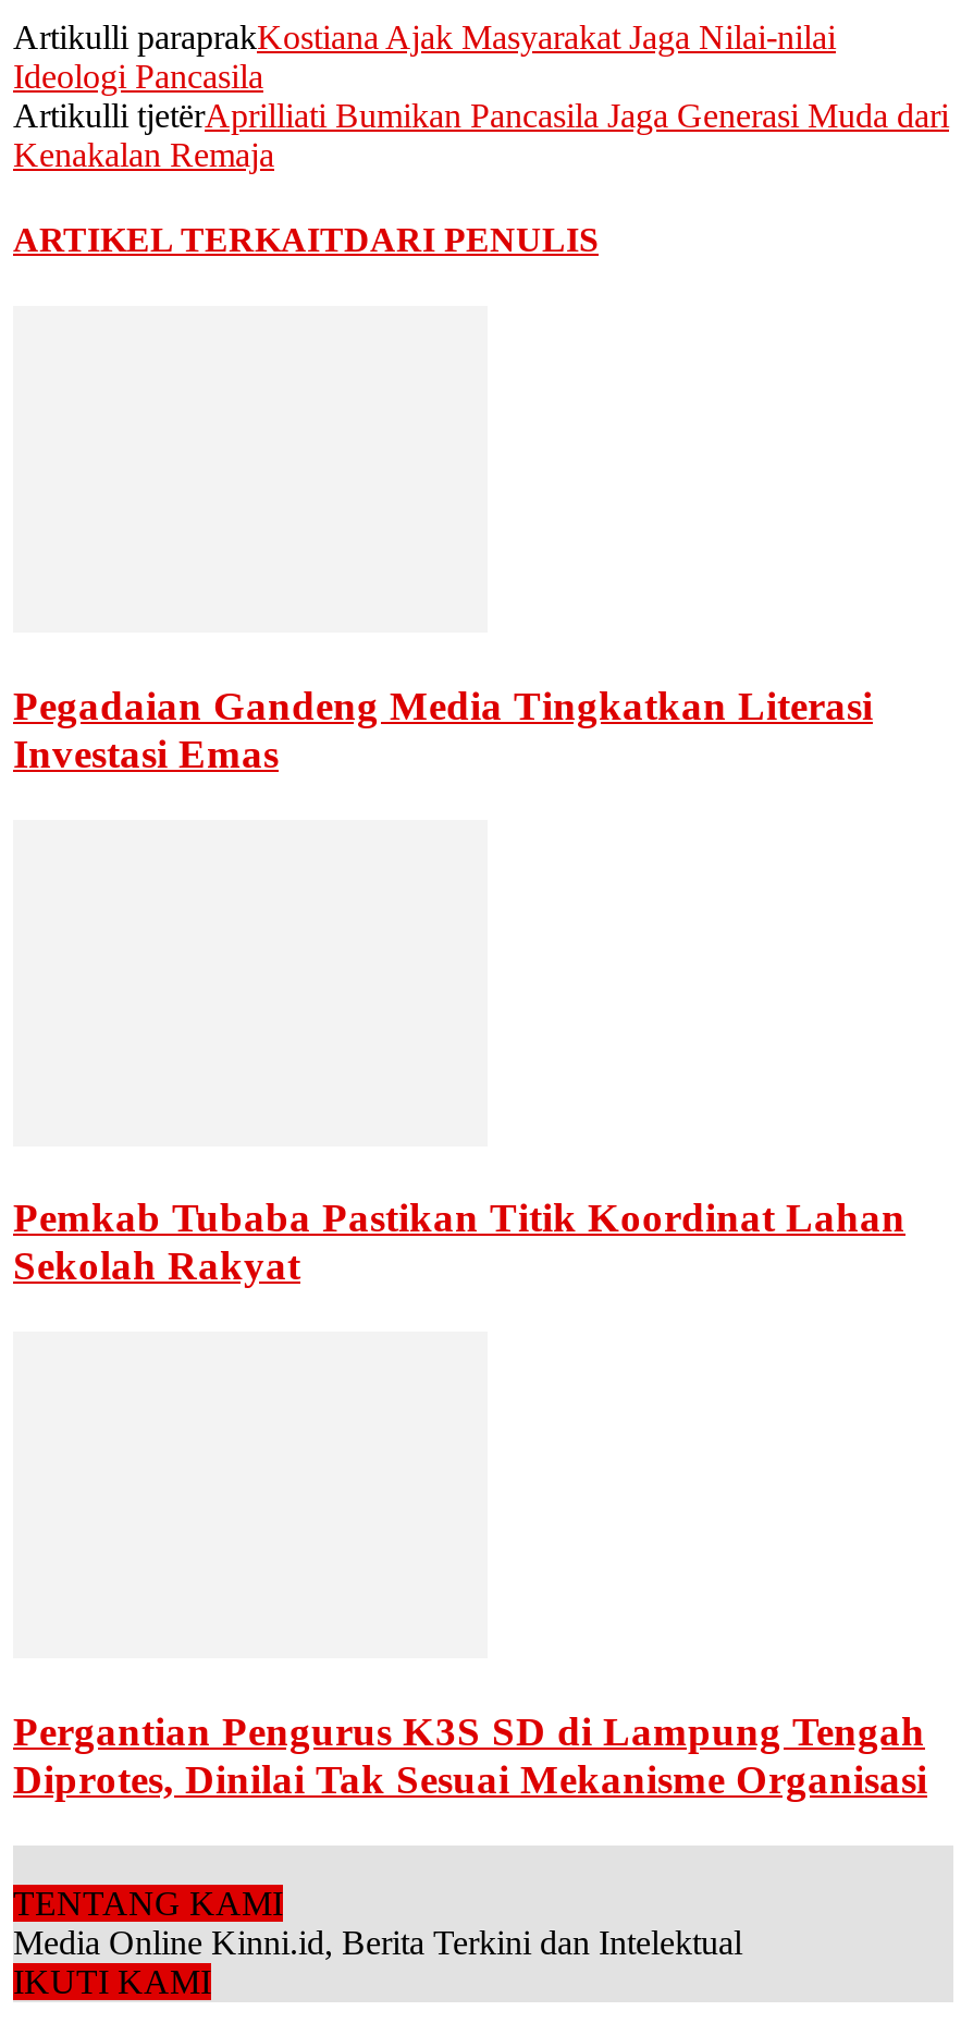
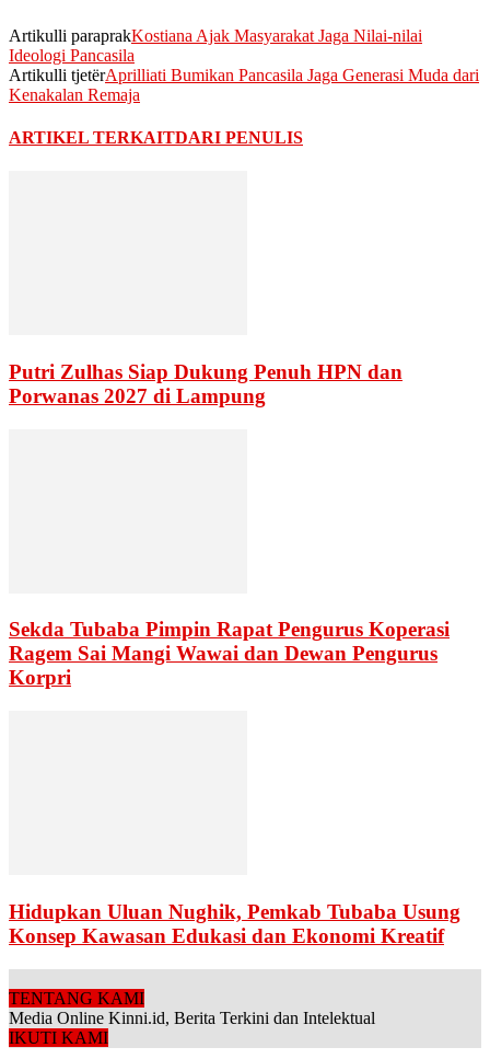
[13,683,873,776] Pegadaian Gandeng Media Tingkatkan Literasi | Investasi Emas -> [9,360,402,407] Putri Zulhas Siap Dukung Penuh HPN dan | Porwanas 2027 di Lampung
[13,1196,905,1289] Pemkab Tubaba Pastikan Titik Koordinat Lahan | Sekolah Rakyat -> [9,618,450,689] Sekda Tubaba Pimpin Rapat Pengurus Koperasi | Ragem Sai Mangi Wawai dan Dewan Pengurus | Korpri
[13,1708,927,1802] Pergantian Pengurus K3S SD di Lampung Tengah | Diprotes, Dinilai Tak Sesuai Mekanisme Organisasi -> [9,900,460,947] Hidupkan Uluan Nughik, Pemkab Tubaba Usung | Konsep Kawasan Edukasi dan Ekonomi Kreatif

